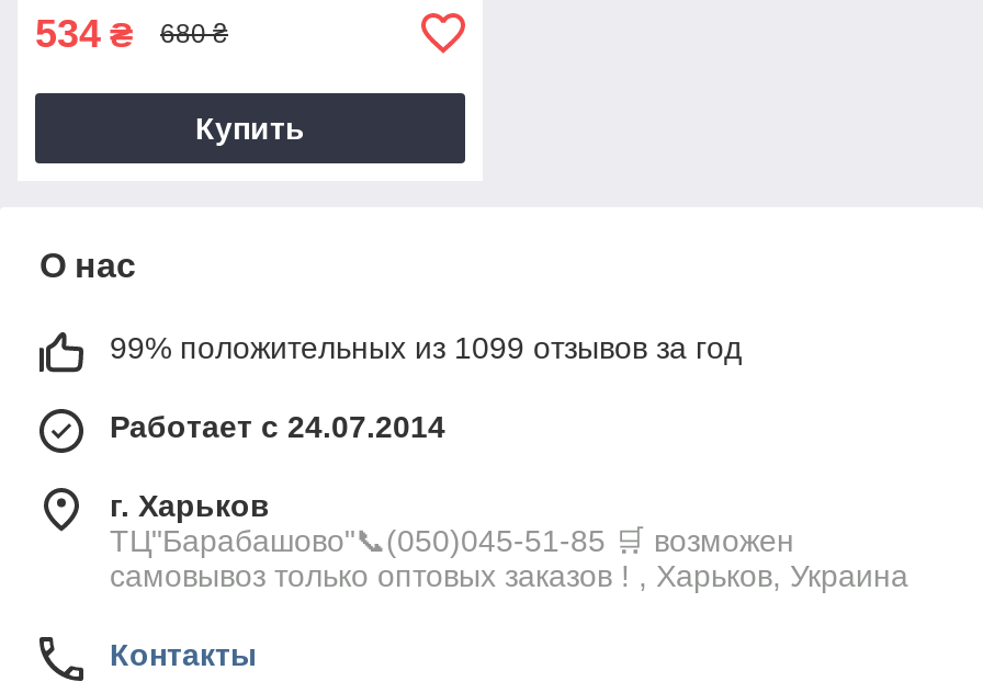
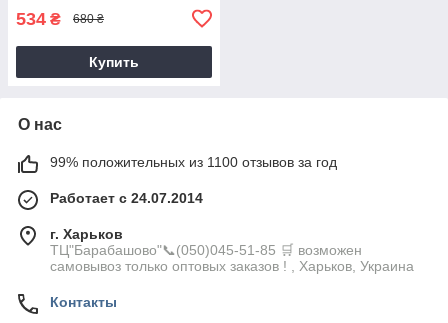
[110,330,742,365] 99% положительных из 1099 отзывов за год -> [50,154,337,170] 99% положительных из 1100 отзывов за год

